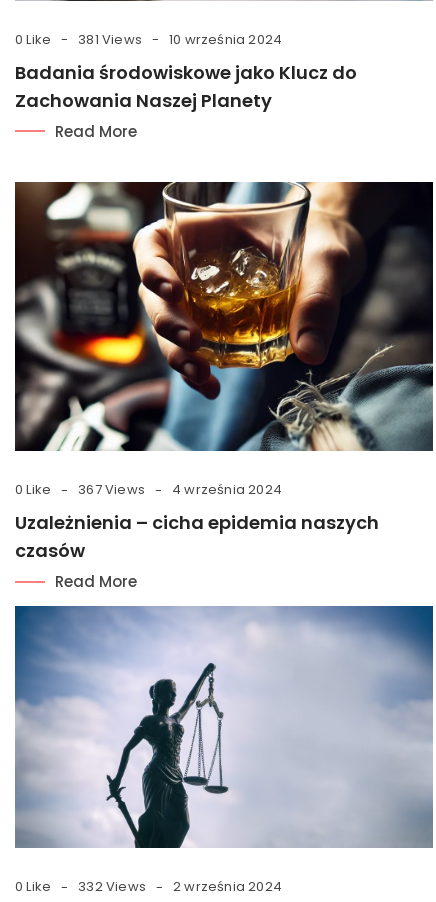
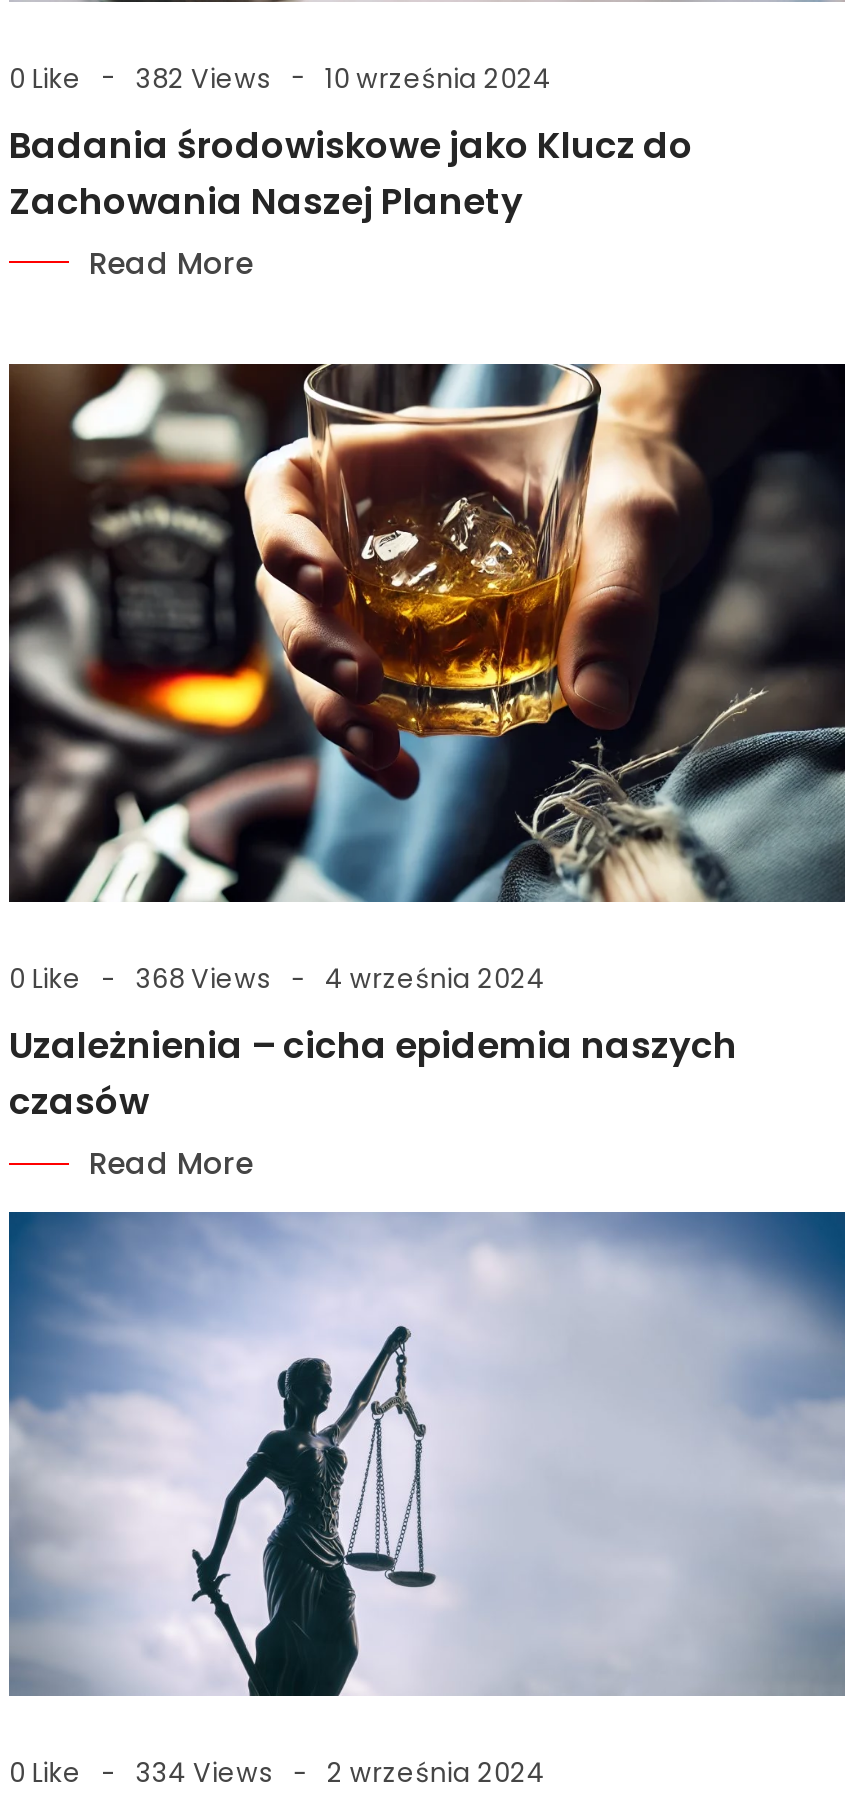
[15,30,282,49] 0 Like 381 Views 10 września 2024 -> [9,60,551,98] 0 Like 382 Views 10 września 2024
[15,480,282,499] 0 Like 367 Views 4 września 2024 -> [9,961,545,999] 0 Like 368 Views 4 września 2024
[15,877,282,896] 0 Like 332 Views 2 września 2024 -> [9,1754,545,1792] 0 Like 334 Views 2 września 2024

